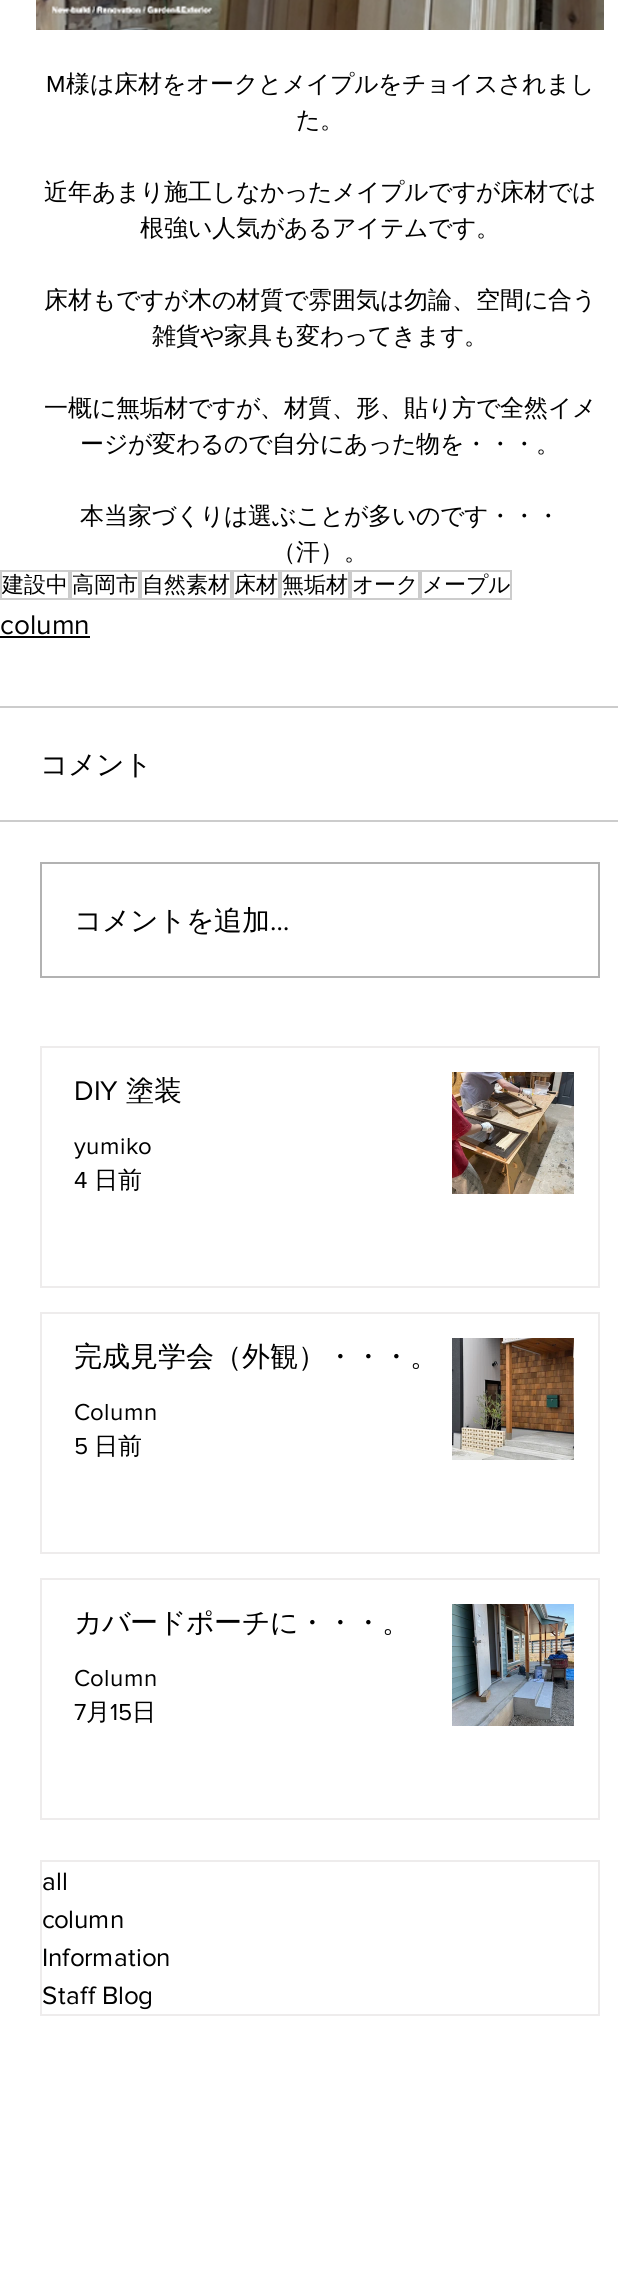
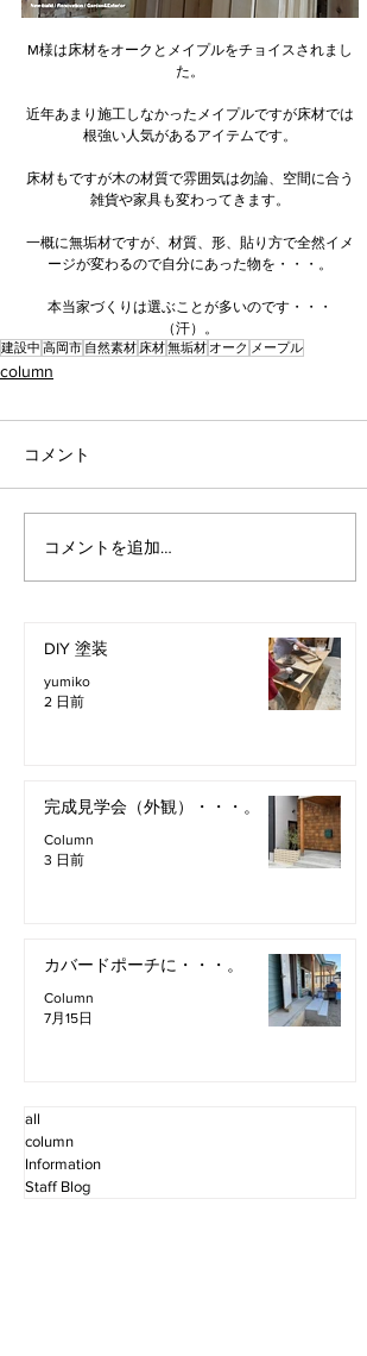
[74,1166,142,1194] 4 日前 -> [44,693,84,710] 2 日前
[74,1432,142,1460] 5 日前 -> [44,852,84,868] 3 日前

